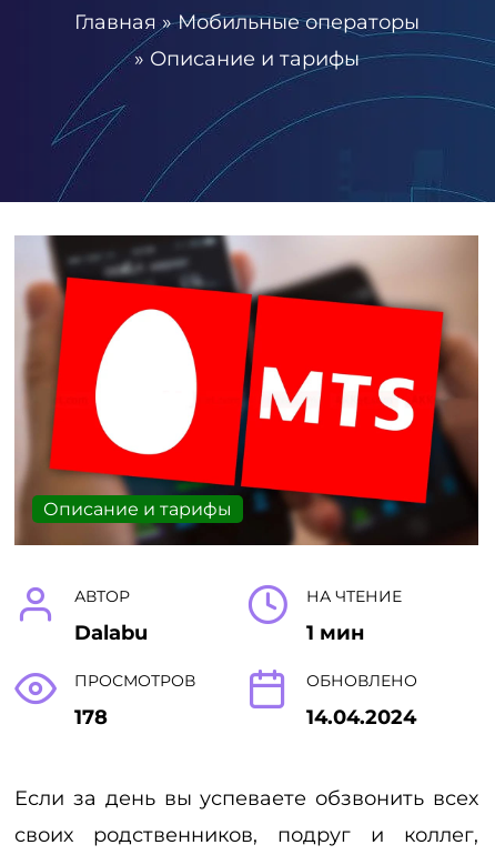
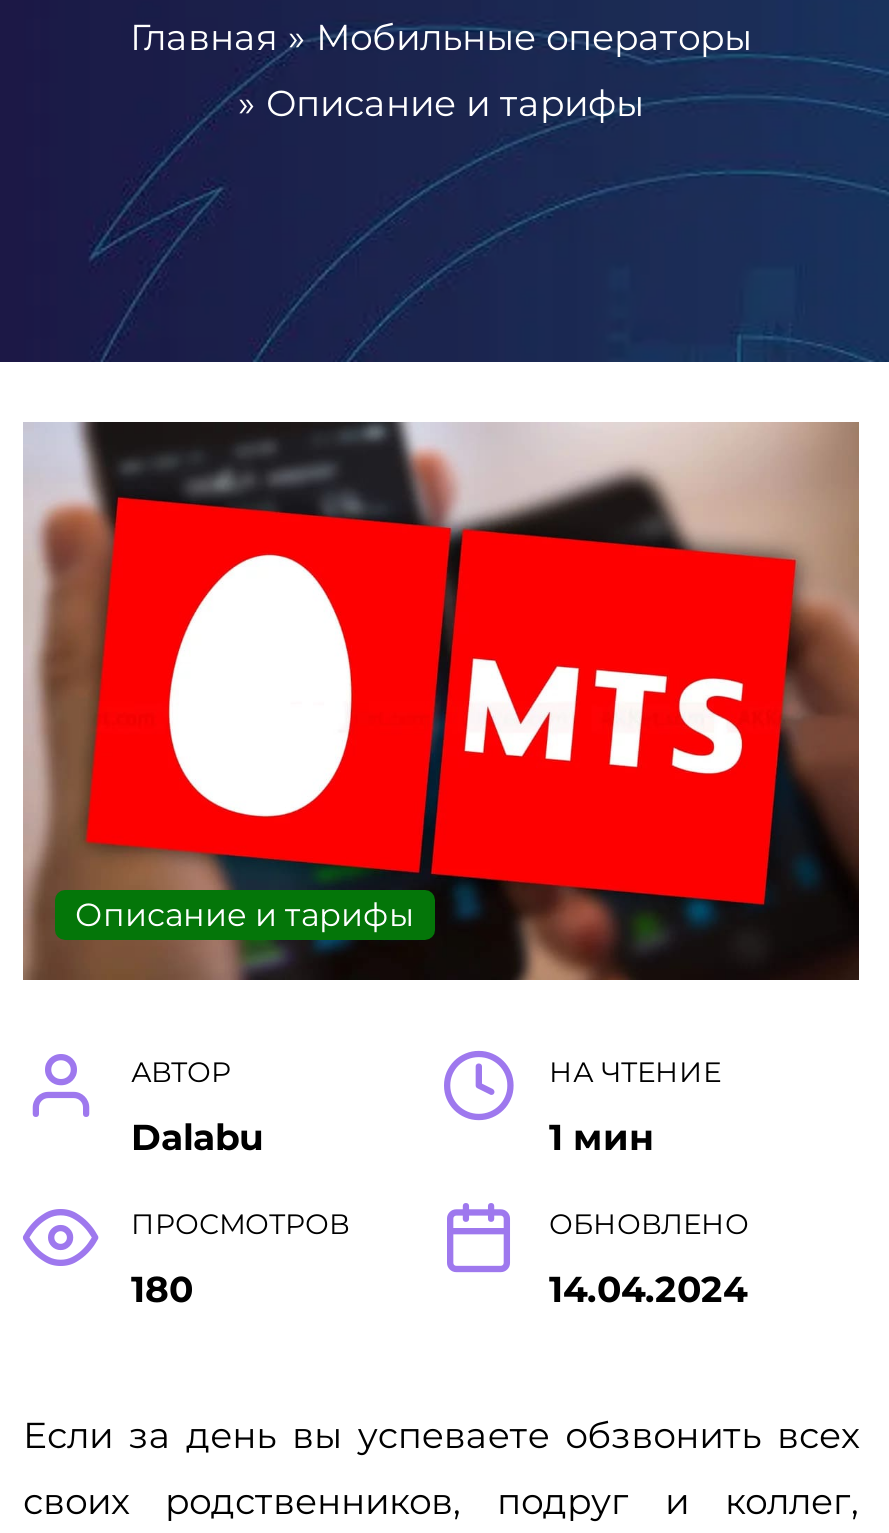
[74,705,108,729] 178 -> [131,1267,193,1311] 180

